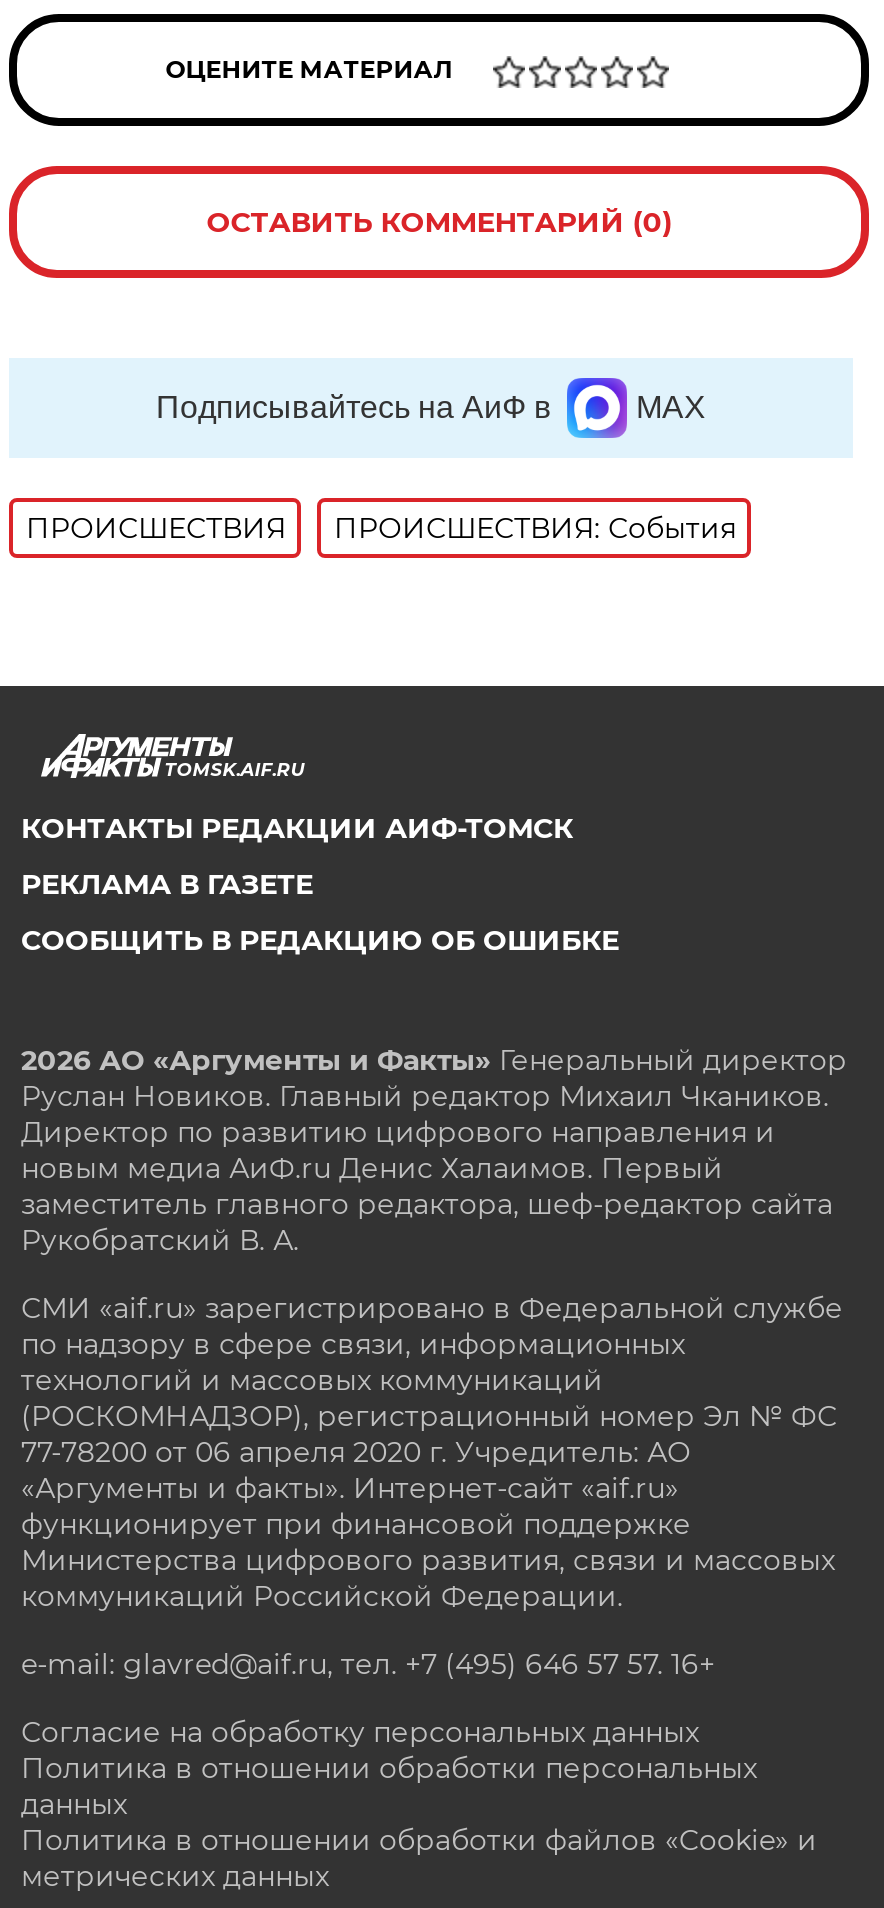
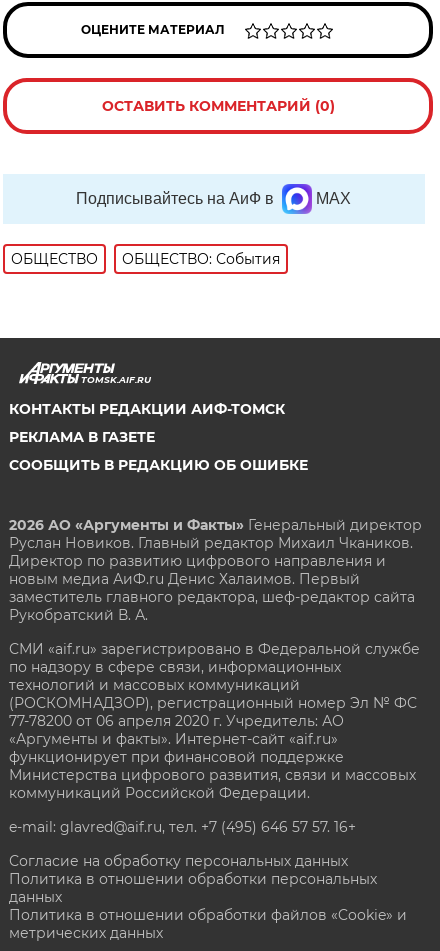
[26,510,736,546] ПРОИСШЕСТВИЯ | ПРОИСШЕСТВИЯ: События -> [11,250,280,268] ОБЩЕСТВО | ОБЩЕСТВО: События

